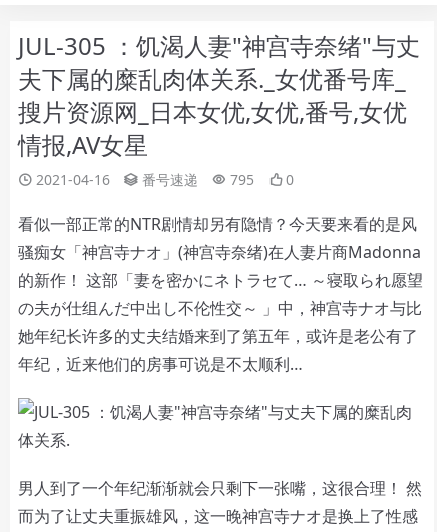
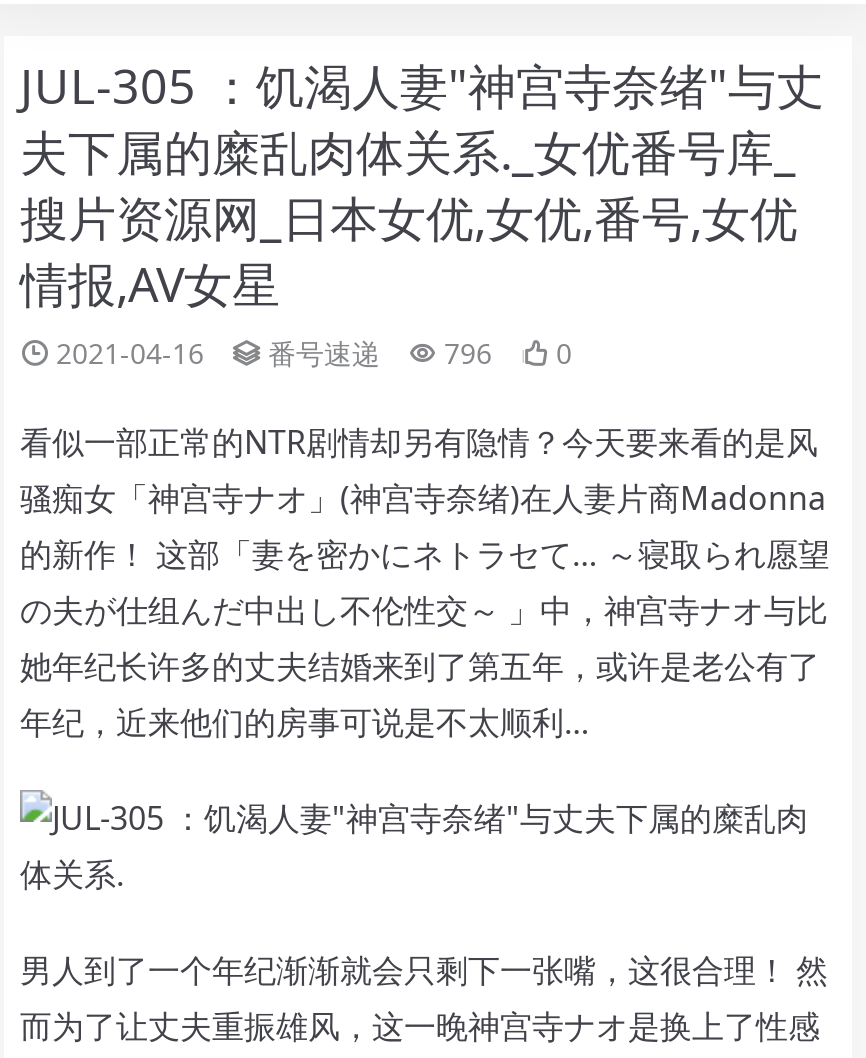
[36,170,294,189] 2021-04-16 番号速递 795 0 -> [56,334,572,372] 2021-04-16 番号速递 796 0

